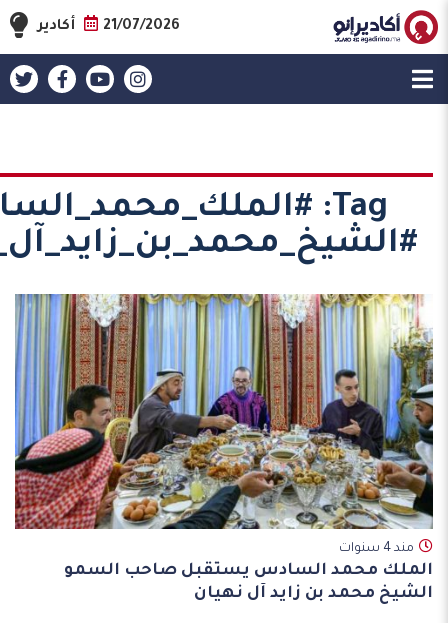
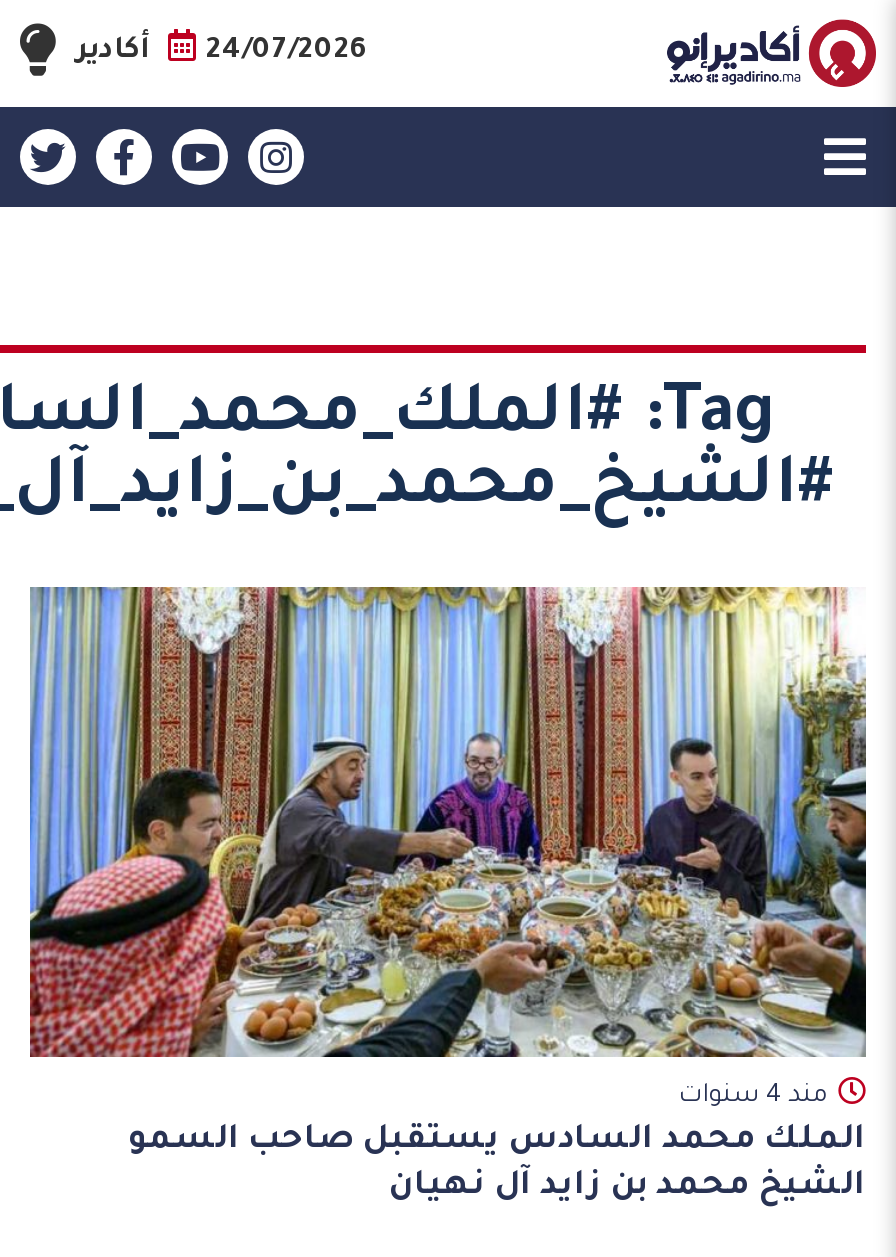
[103,19,180,35] 21/07/2026 -> [206,37,368,69] 24/07/2026

